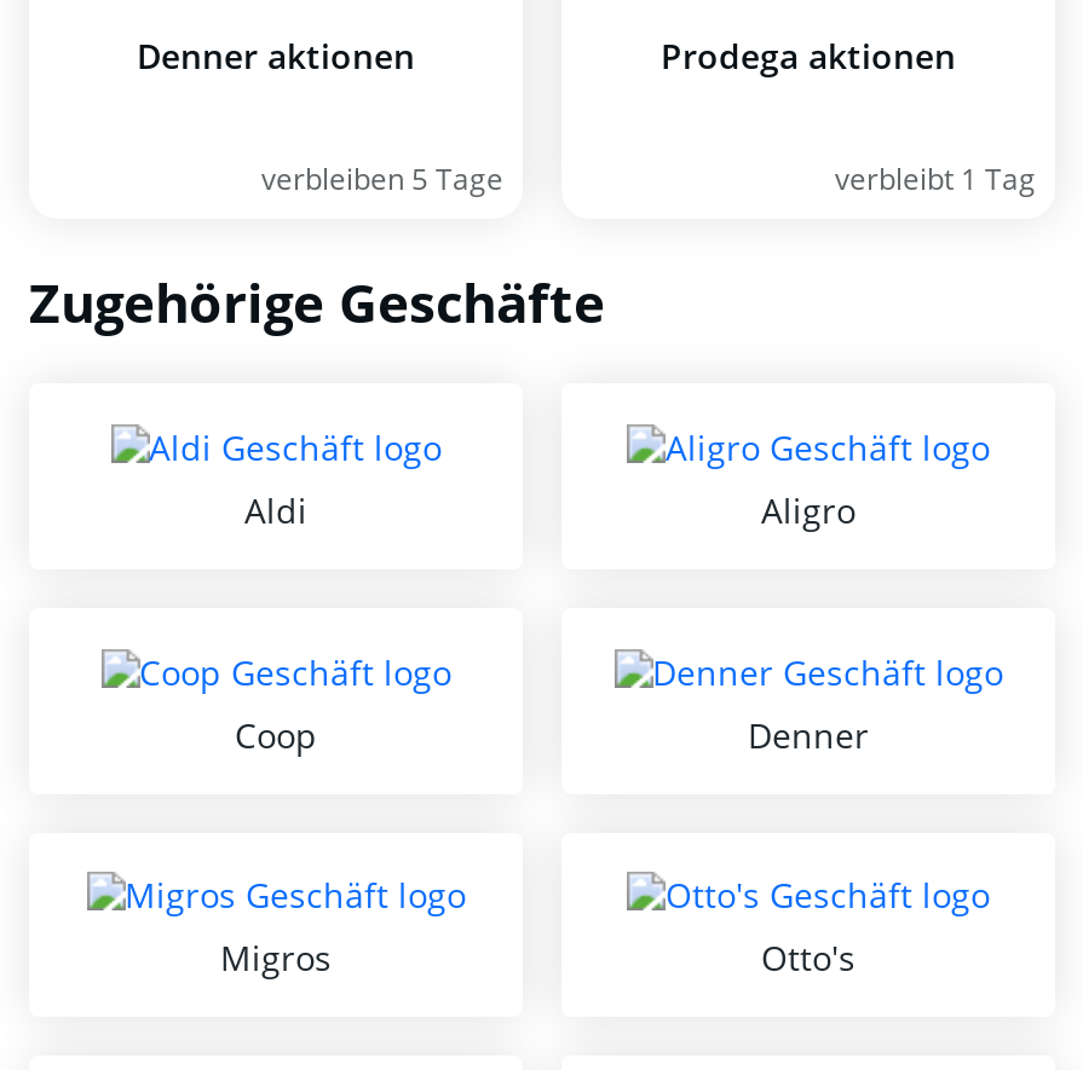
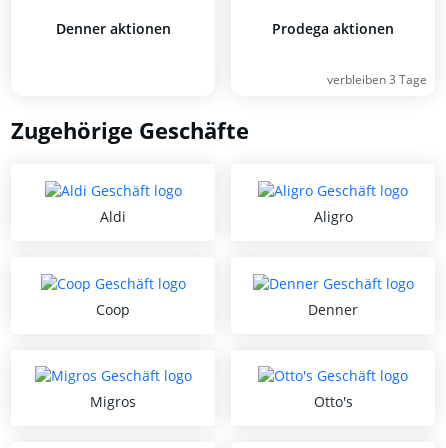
[261,158,503,199] verbleiben 5 Tage -> none
[835,158,1036,199] verbleibt 1 Tag -> [327,71,427,88] verbleiben 3 Tage

